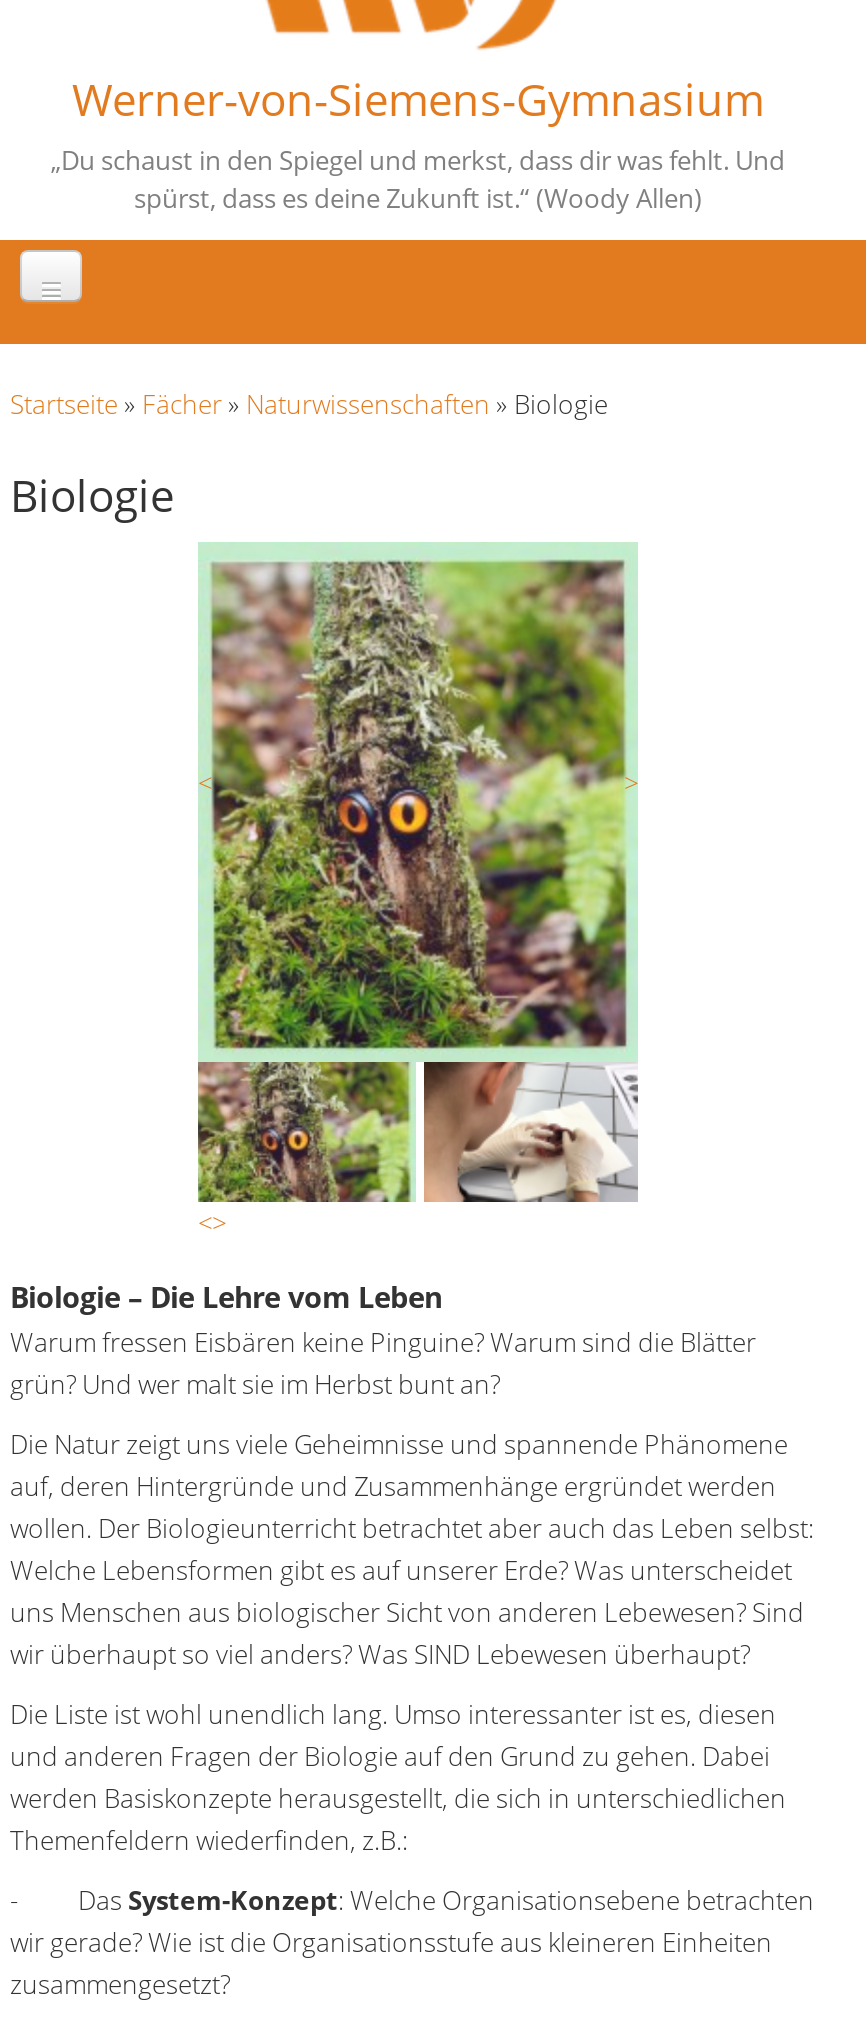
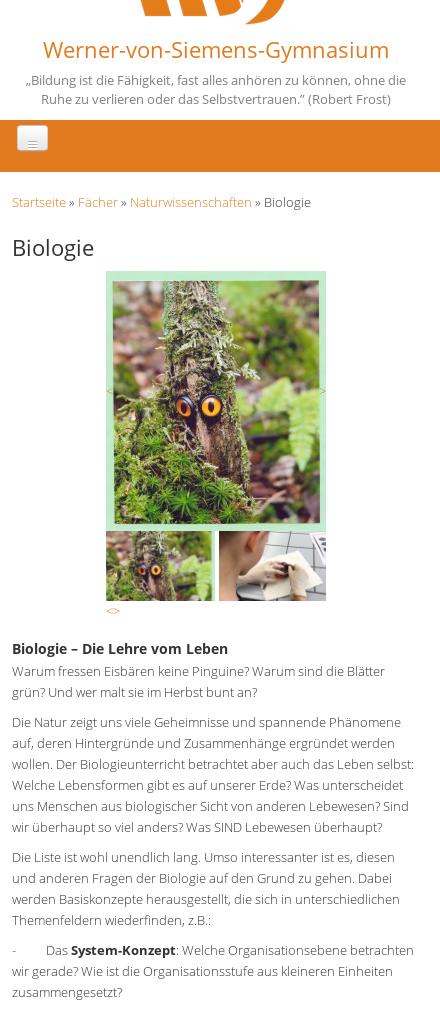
[51,142,785,216] „Du schaust in den Spiegel und merkst, dass dir was fehlt. Und | spürst, dass es deine Zukunft ist.“ (Woody Allen) -> [26,71,406,108] „Bildung ist die Fähigkeit, fast alles anhören zu können, ohne die | Ruhe zu verlieren oder das Selbstvertrauen.” (Robert Frost)

